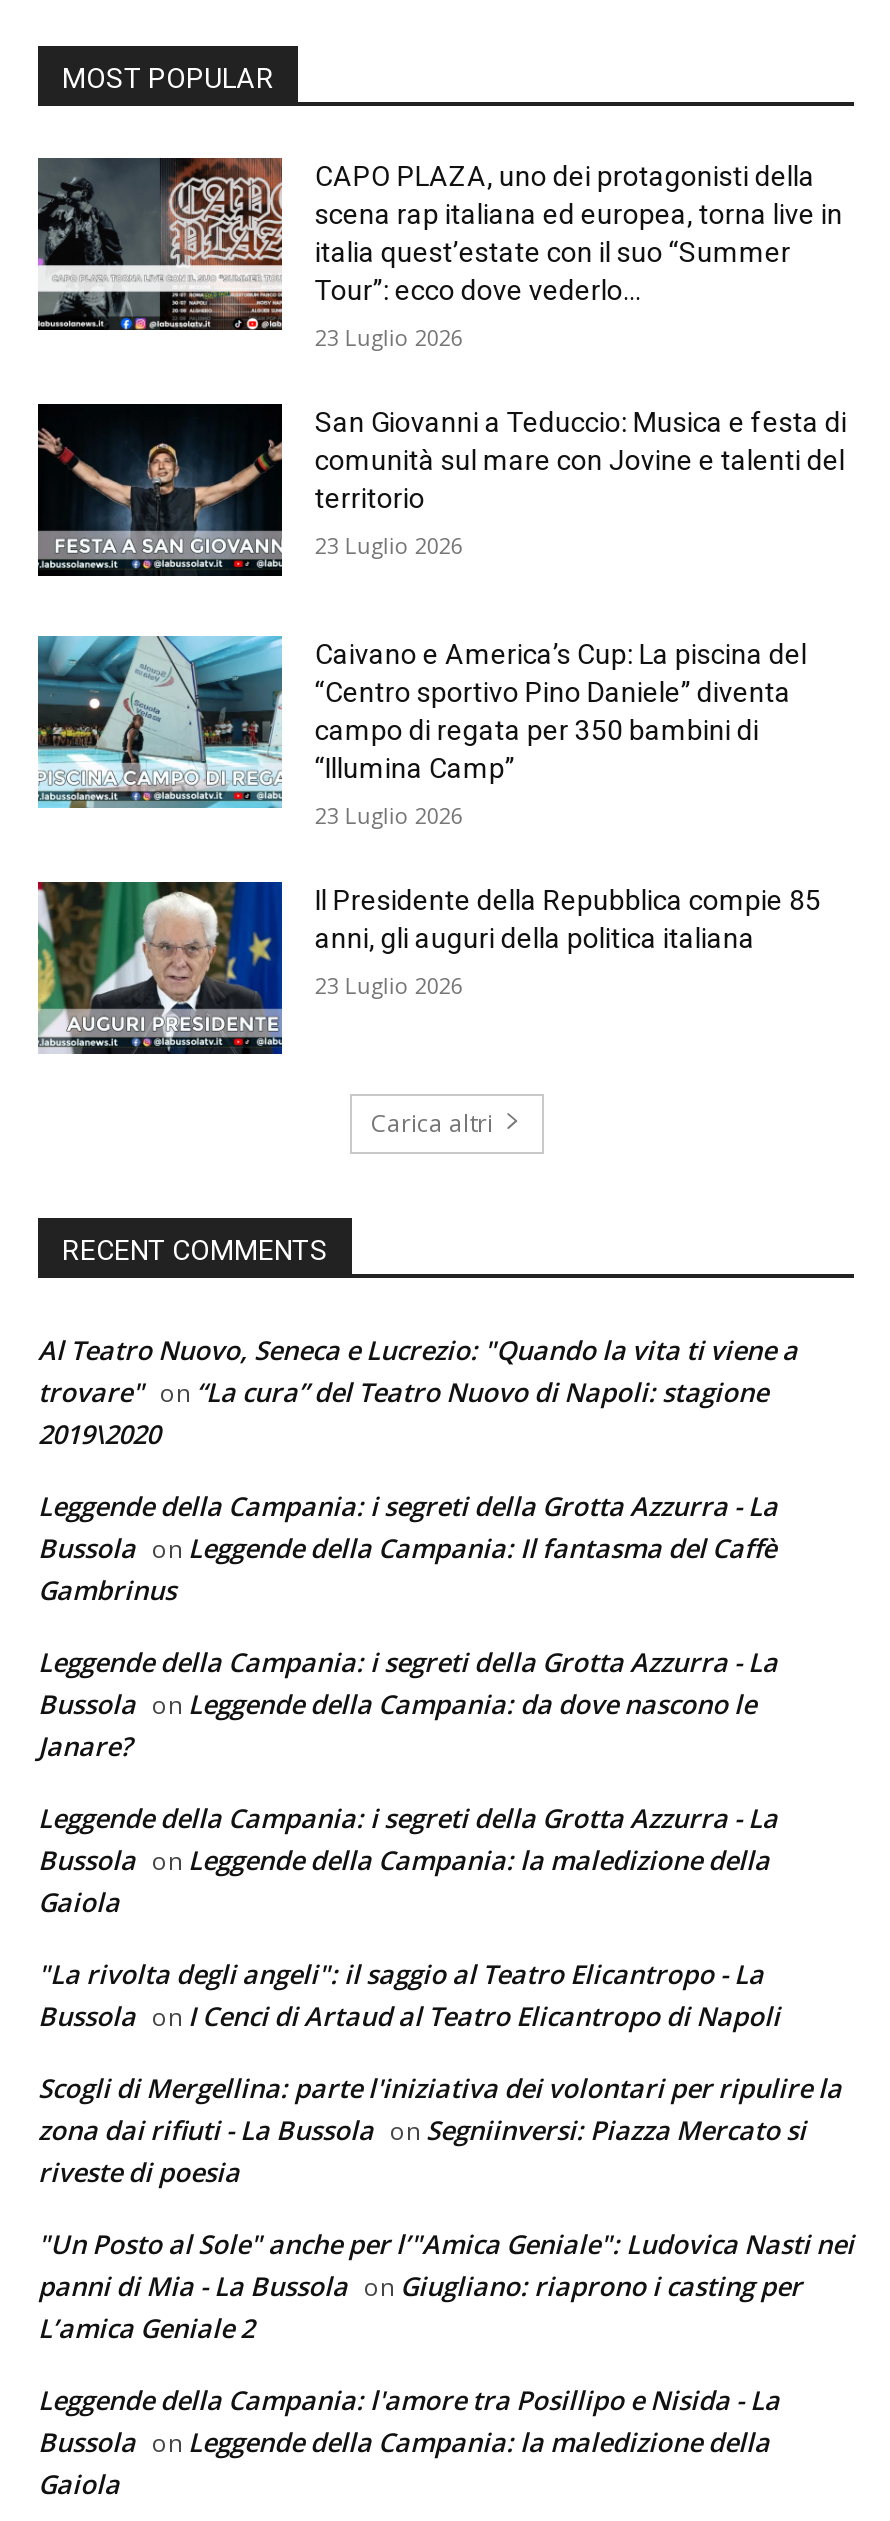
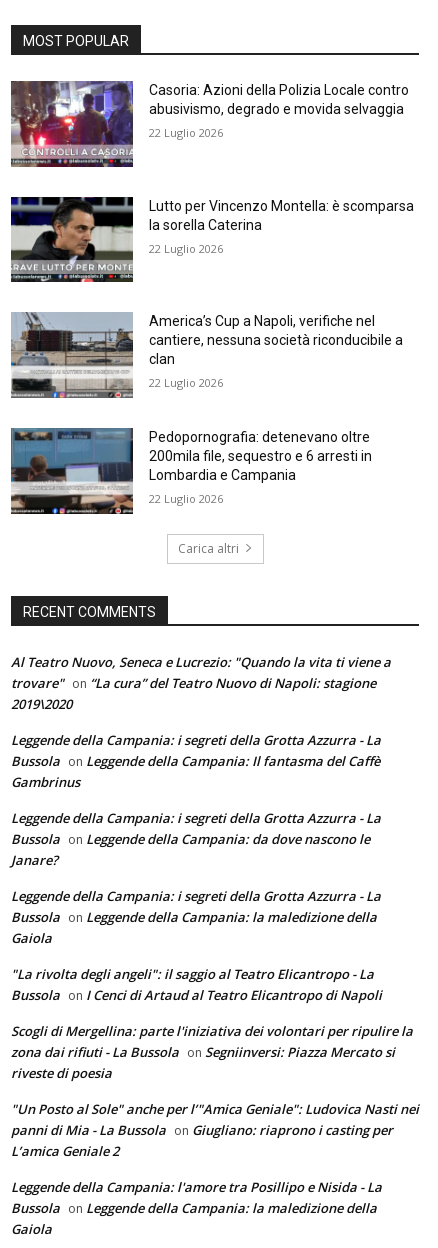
[36,156,843,332] [image] | CAPO PLAZA, uno dei protagonisti della | scena rap italiana ed europea, torna live in | italia quest’estate con il suo “Summer | Tour”: ecco dove vederlo... -> [11,80,409,168] [image] | Casoria: Azioni della Polizia Locale contro | abusivismo, degrado e movida selvaggia
[315,322,463,352] 23 Luglio 2026 -> [149,125,223,140] 22 Luglio 2026
[36,402,847,578] [image] | San Giovanni a Teduccio: Musica e festa di | comunità sul mare con Jovine e talenti del | territorio -> [10,196,414,283] [image] | Lutto per Vincenzo Montella: è scomparsa | la sorella Caterina
[315,530,463,560] 23 Luglio 2026 -> [149,241,223,256] 22 Luglio 2026
[38,634,807,810] [image] | Caivano e America’s Cup: La piscina del | “Centro sportivo Pino Daniele” diventa | campo di regata per 350 bambini di | “Illumina Camp” -> [11,311,403,399] [image] | America’s Cup a Napoli, verifiche nel | cantiere, nessuna società riconducibile a | clan
[315,799,463,829] 23 Luglio 2026 -> [149,375,223,390] 22 Luglio 2026
[38,880,821,1056] [image] | Il Presidente della Repubblica compie 85 | anni, gli auguri della politica italiana -> [10,427,372,515] [image] | Pedopornografia: detenevano oltre | 200mila file, sequestro e 6 arresti in | Lombardia e Campania
[315,969,463,999] 23 Luglio 2026 -> [149,491,223,506] 22 Luglio 2026

